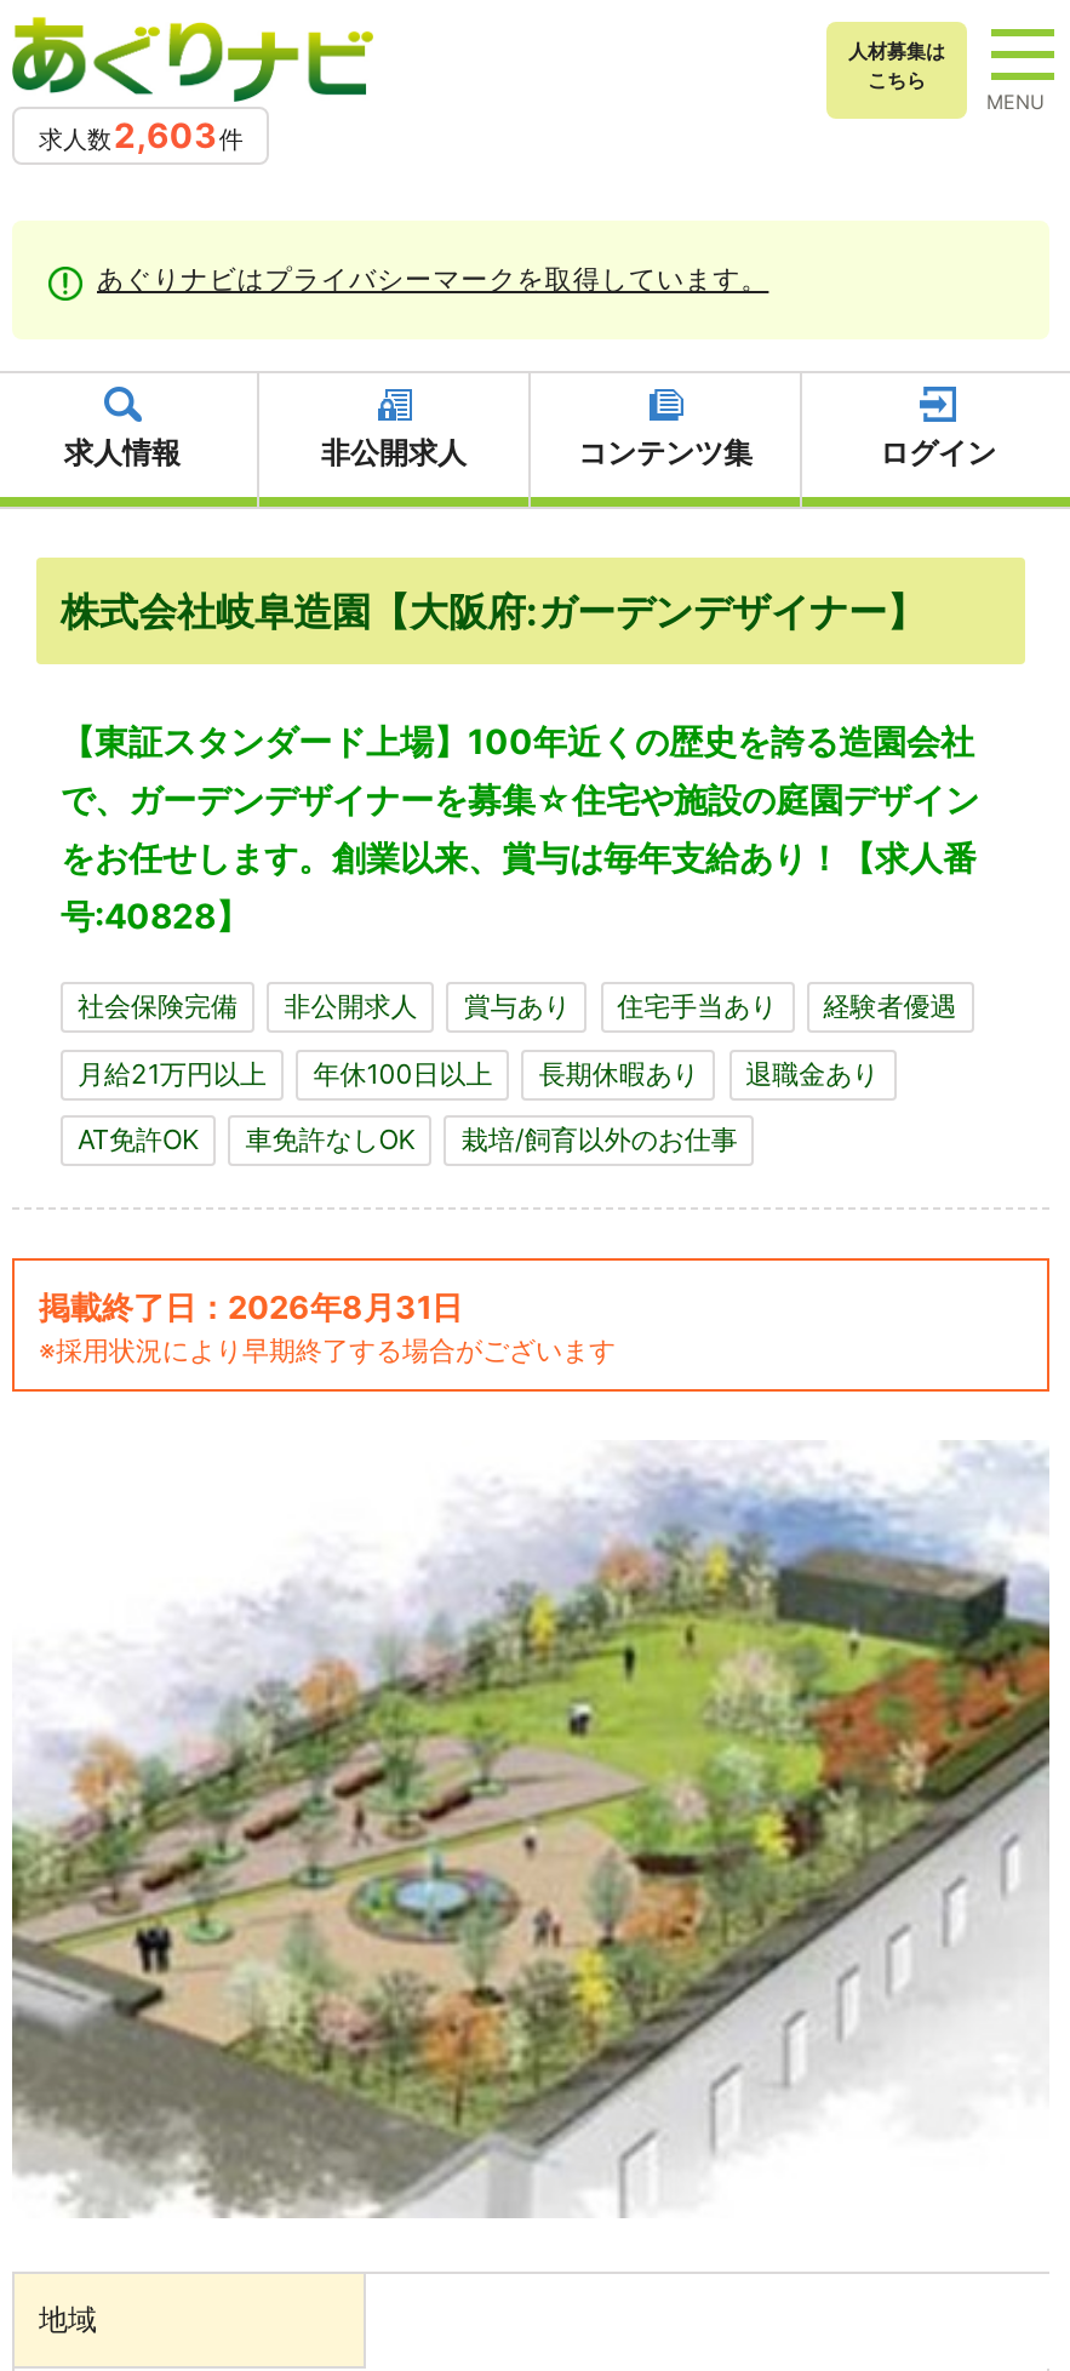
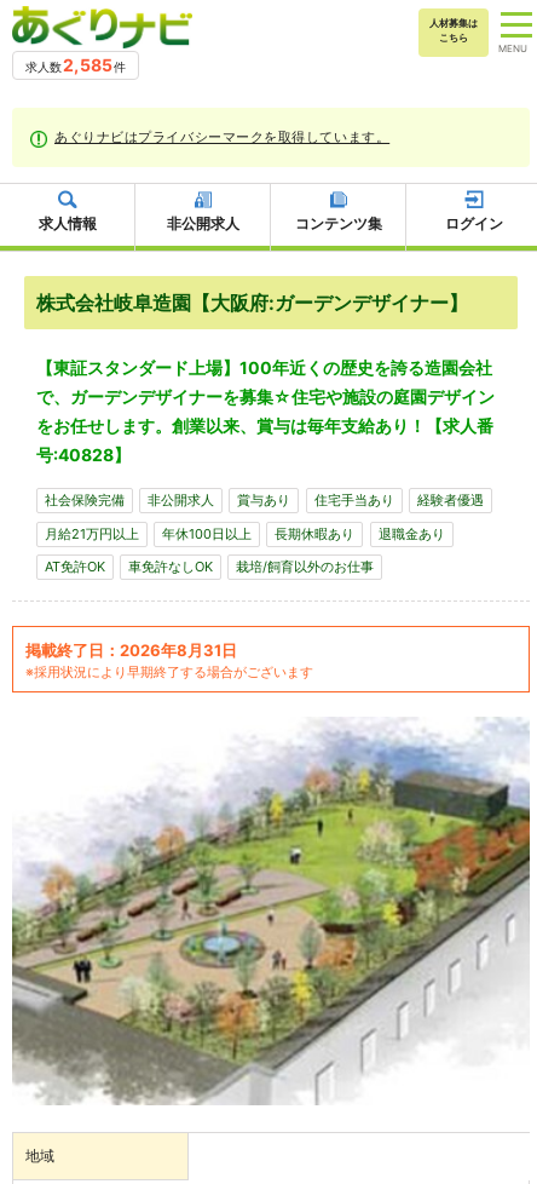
[39,114,243,155] 求人数2,603件 -> [25,54,126,75] 求人数2,585件

